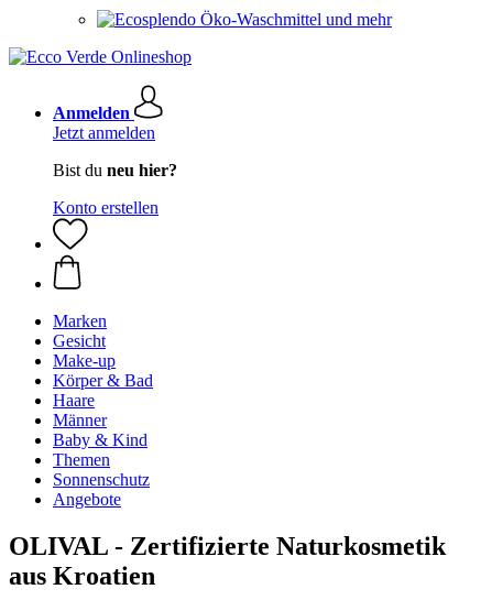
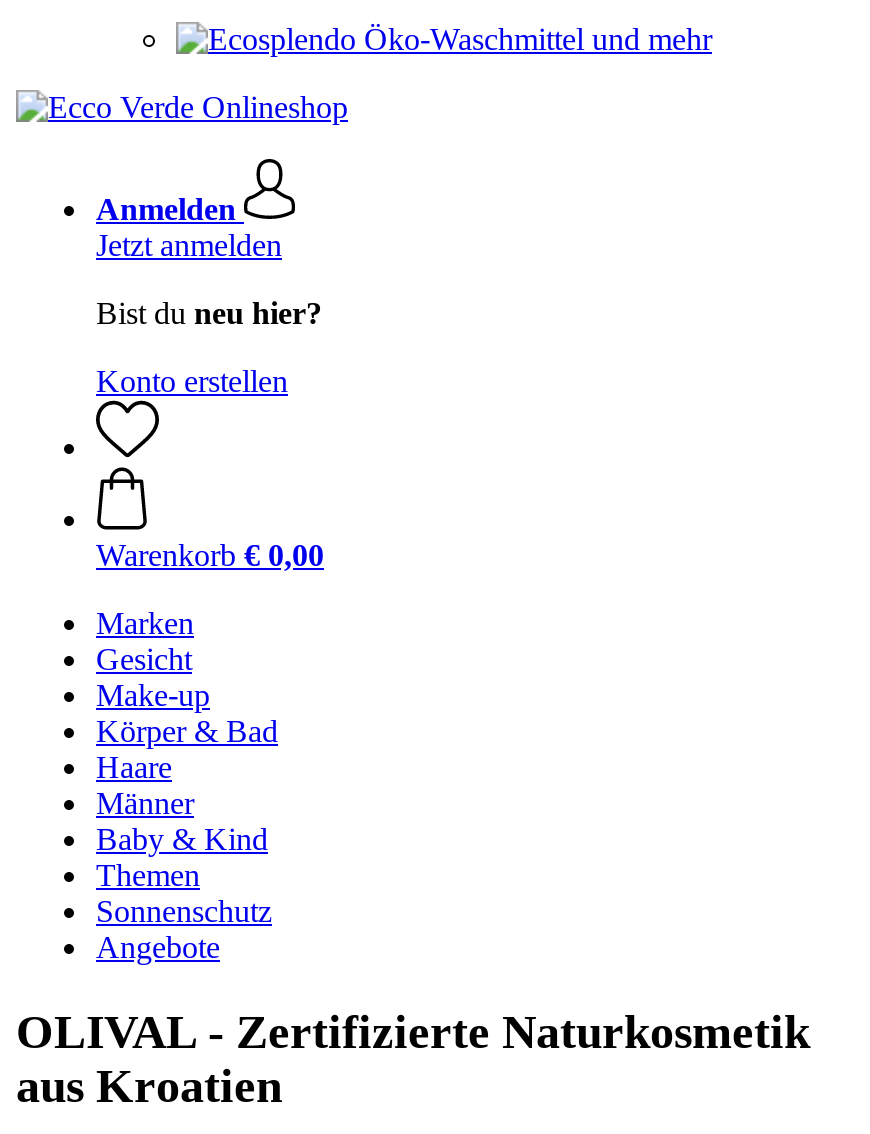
none -> [96,538,324,572] Warenkorb € 0,00

